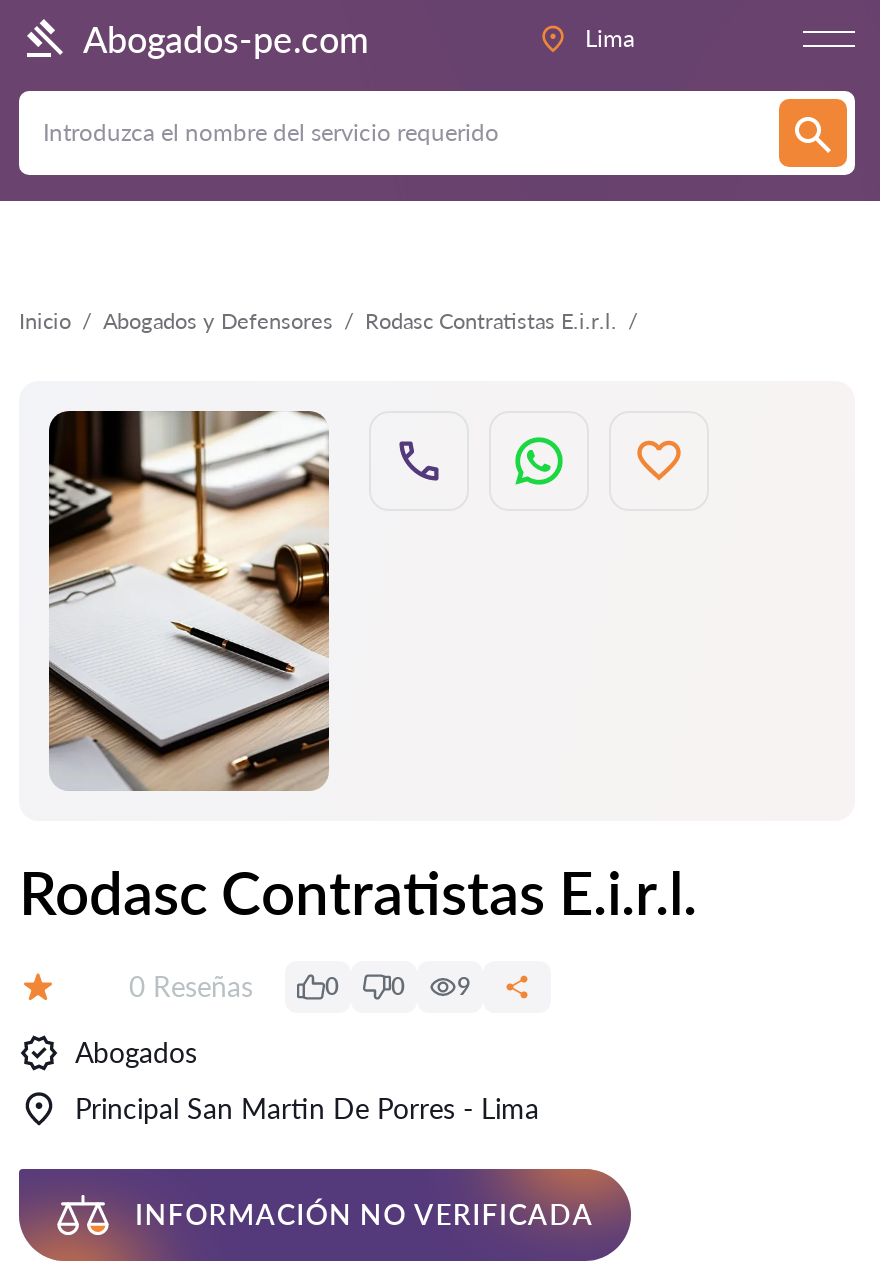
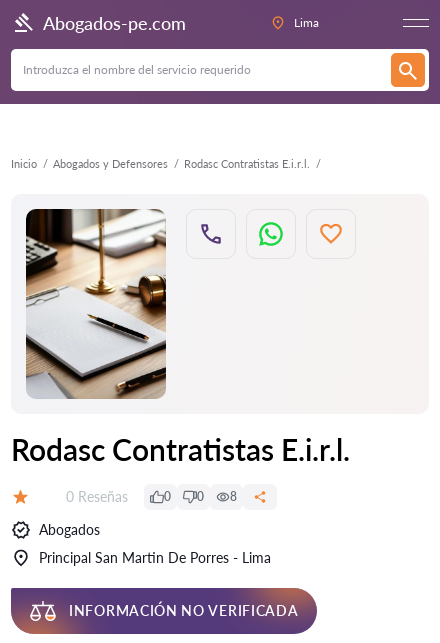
[457,971,471,1001] 9 -> [230,489,237,504] 8

